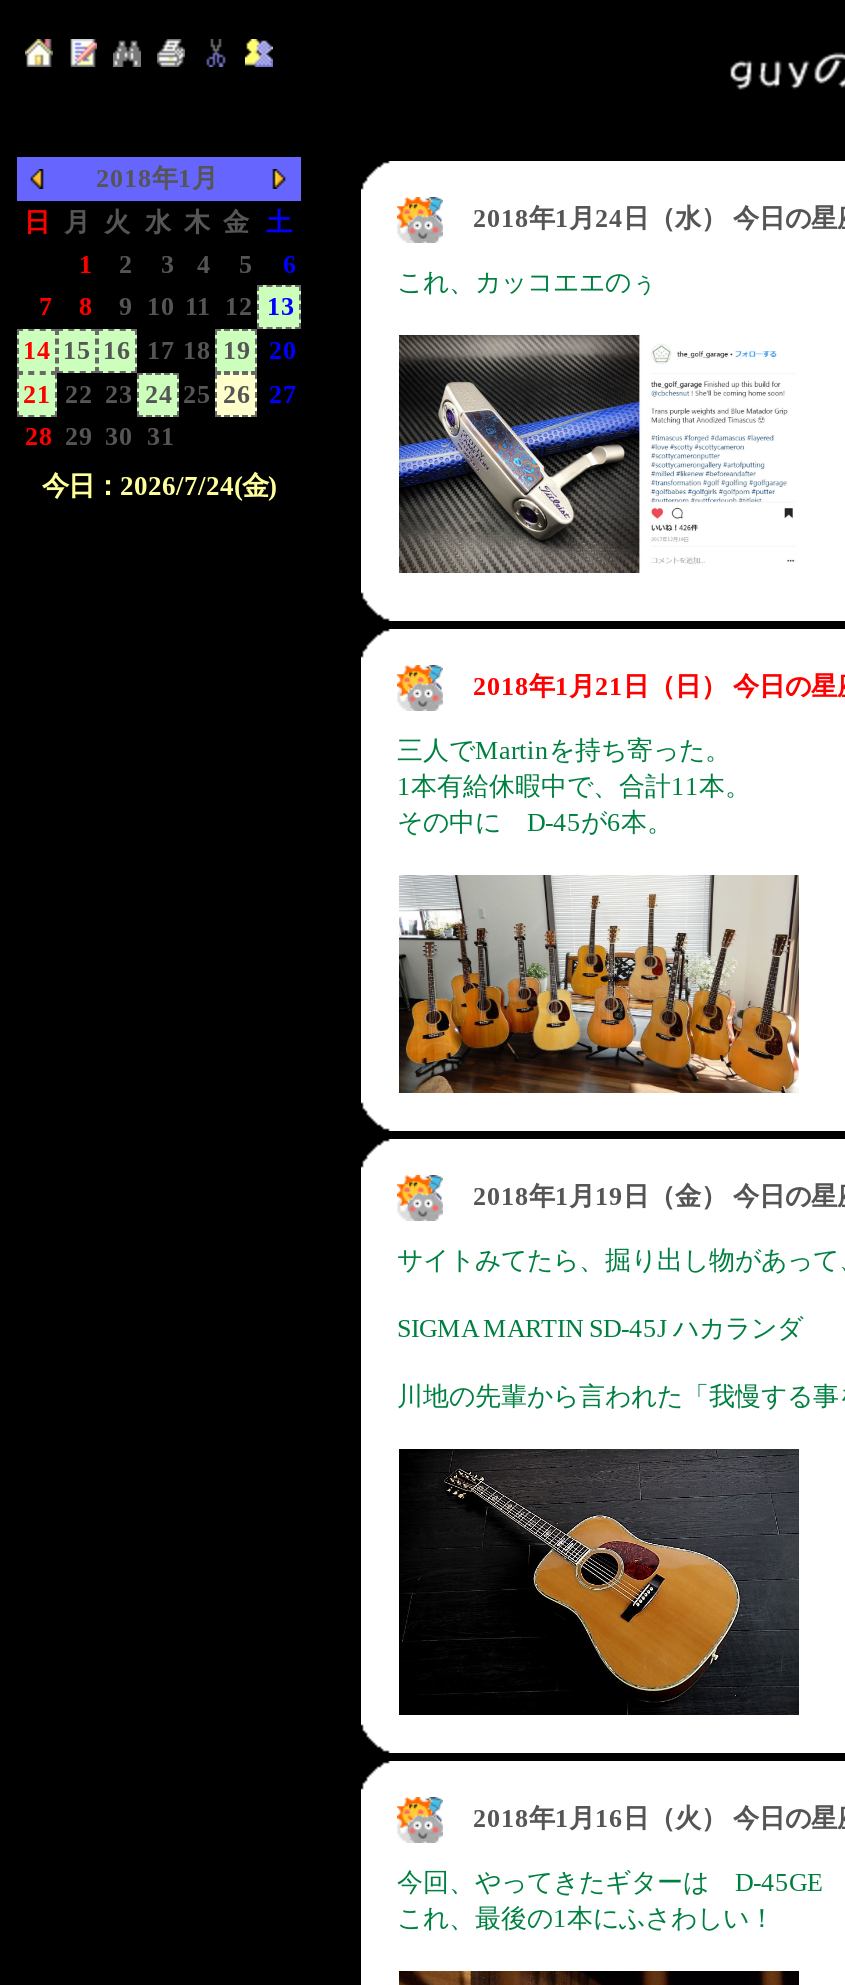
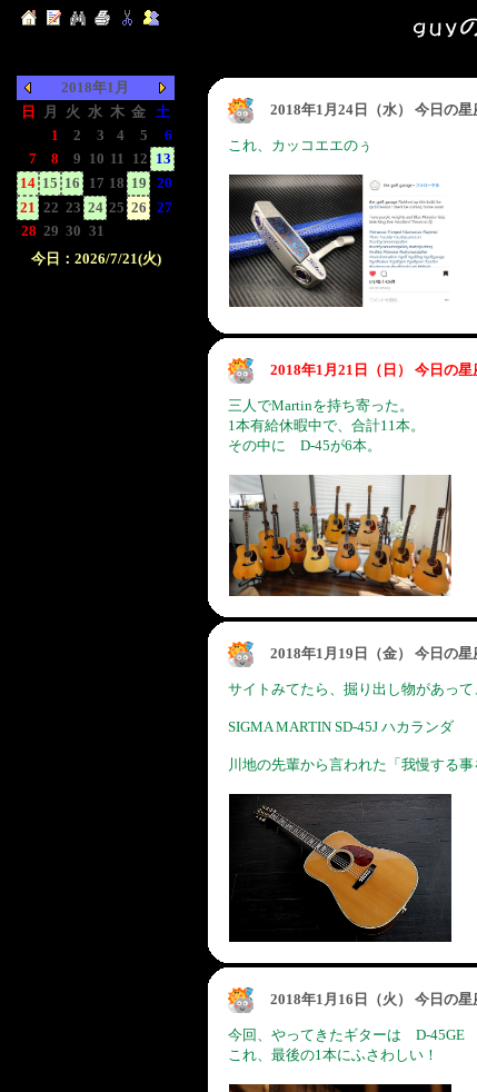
[42,471,276,501] 今日：2026/7/24(金) -> [31,250,161,267] 今日：2026/7/21(火)

